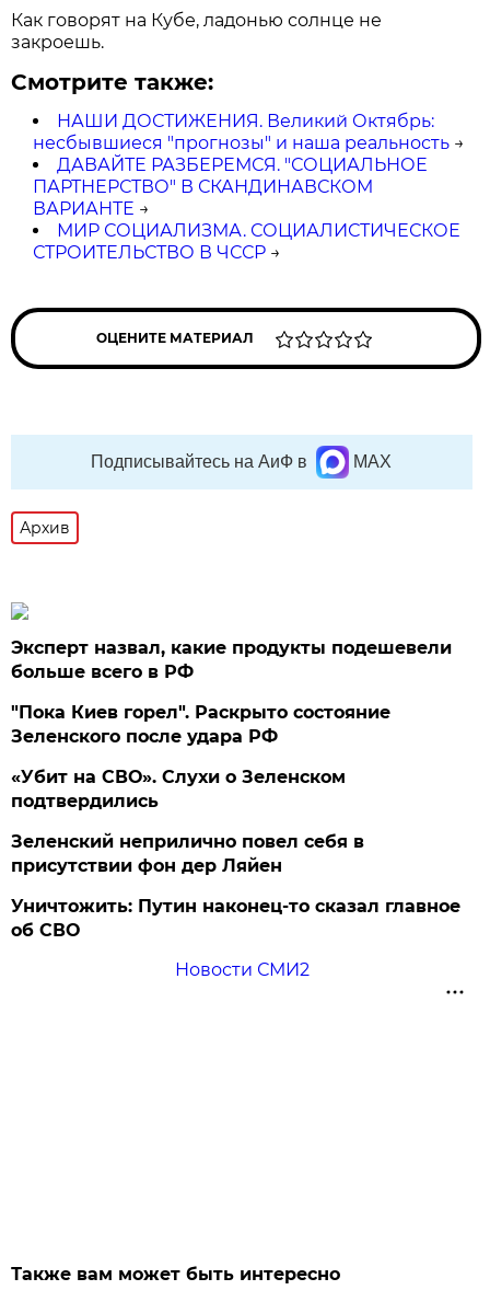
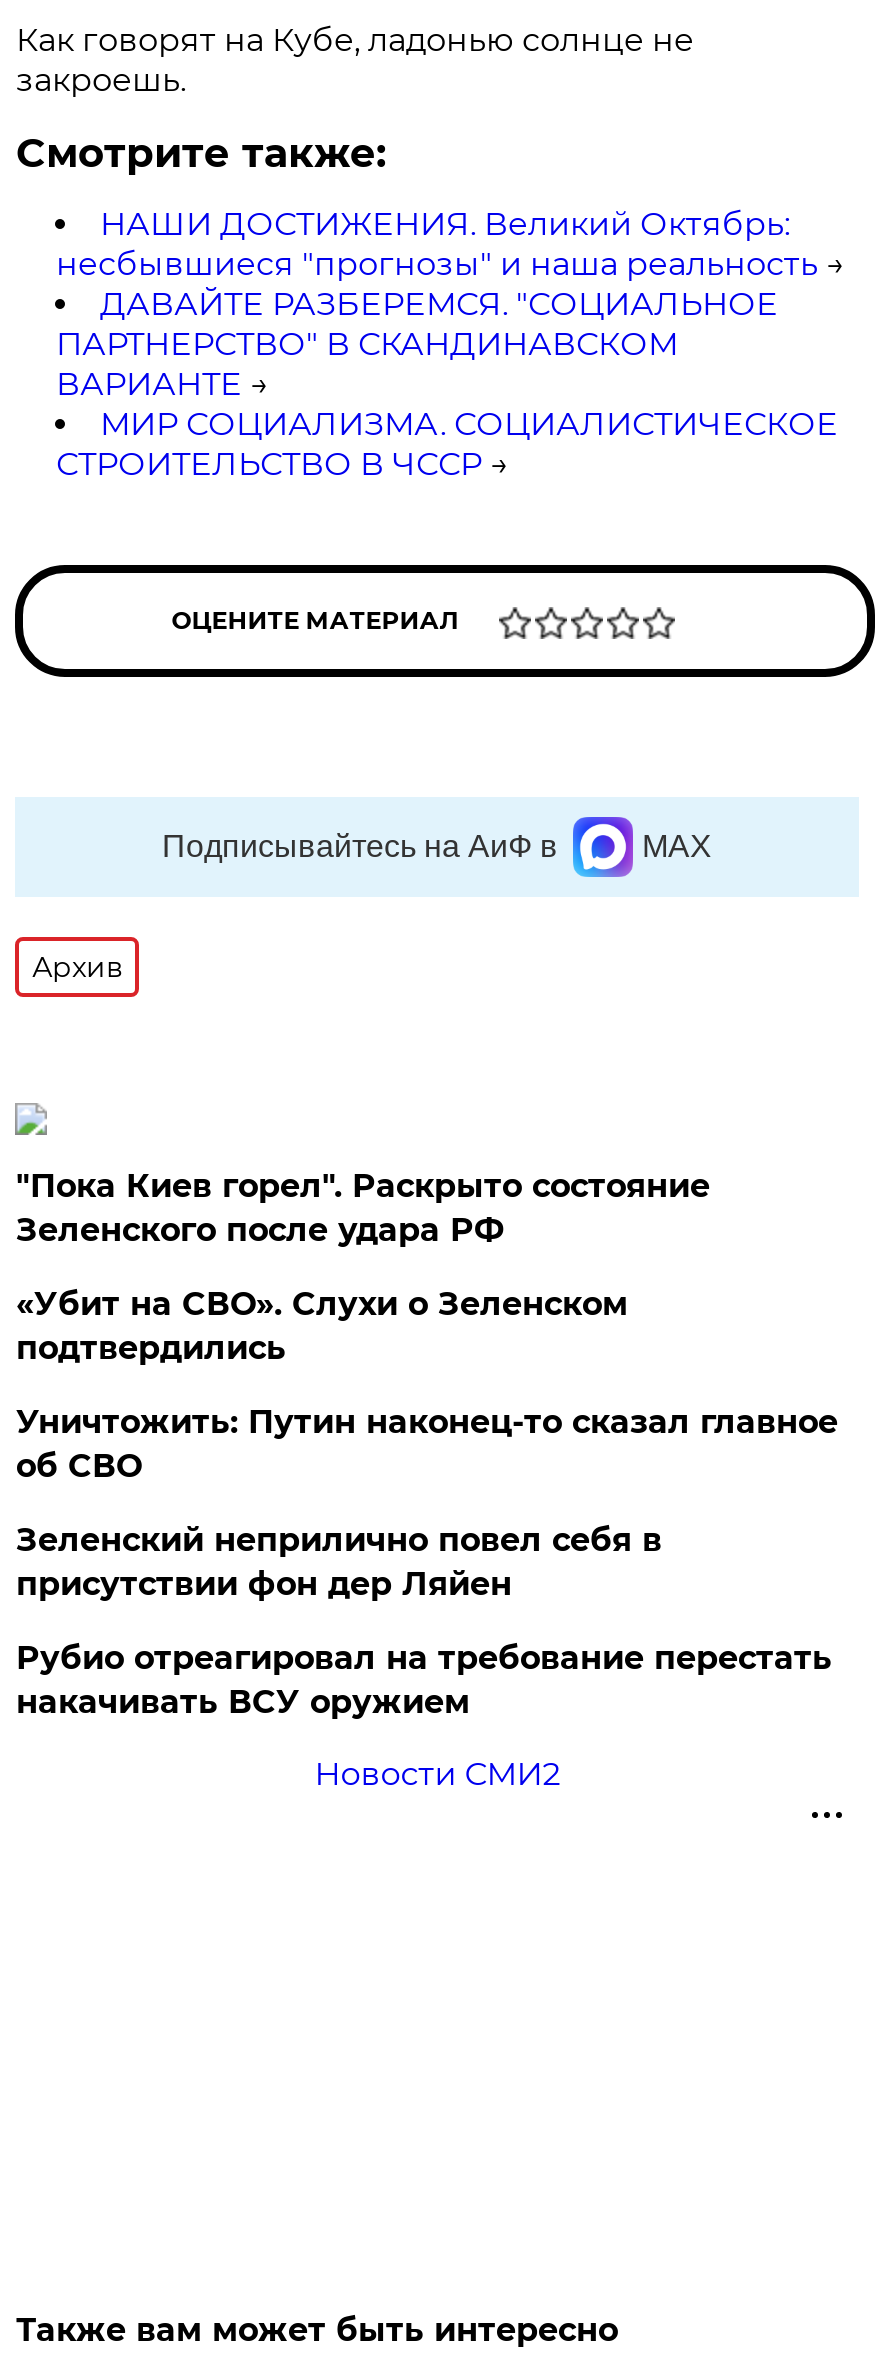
[11,637,452,682] Эксперт назвал, какие продукты подешевели | больше всего в РФ -> none
moved [11,702,391,811] -> [16,1167,710,1367]: "Пока Киев горел". Раскрыто состояние | Зеленского после удара РФ | «Убит на СВО». Слухи о Зеленском | подтвердились
none -> [16,1639,832,1721] Рубио отреагировал на требование перестать | накачивать ВСУ оружием
moved [11,896,461,941] -> [16,1403,838,1485]: Уничтожить: Путин наконец-то сказал главное | об СВО

